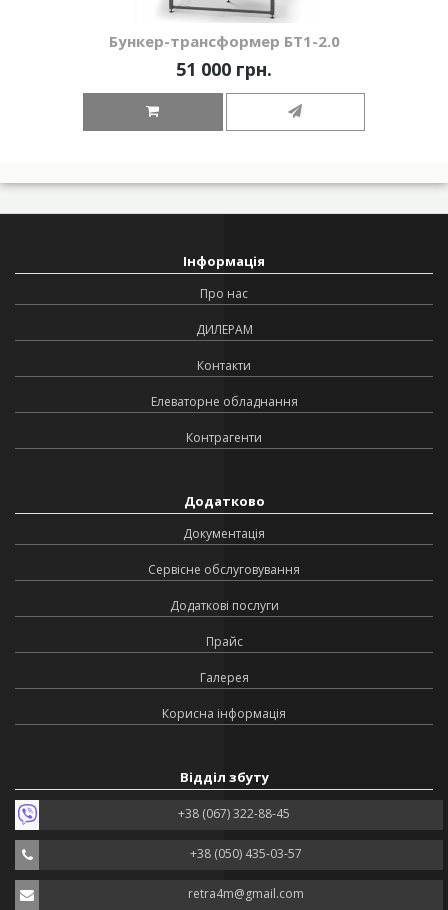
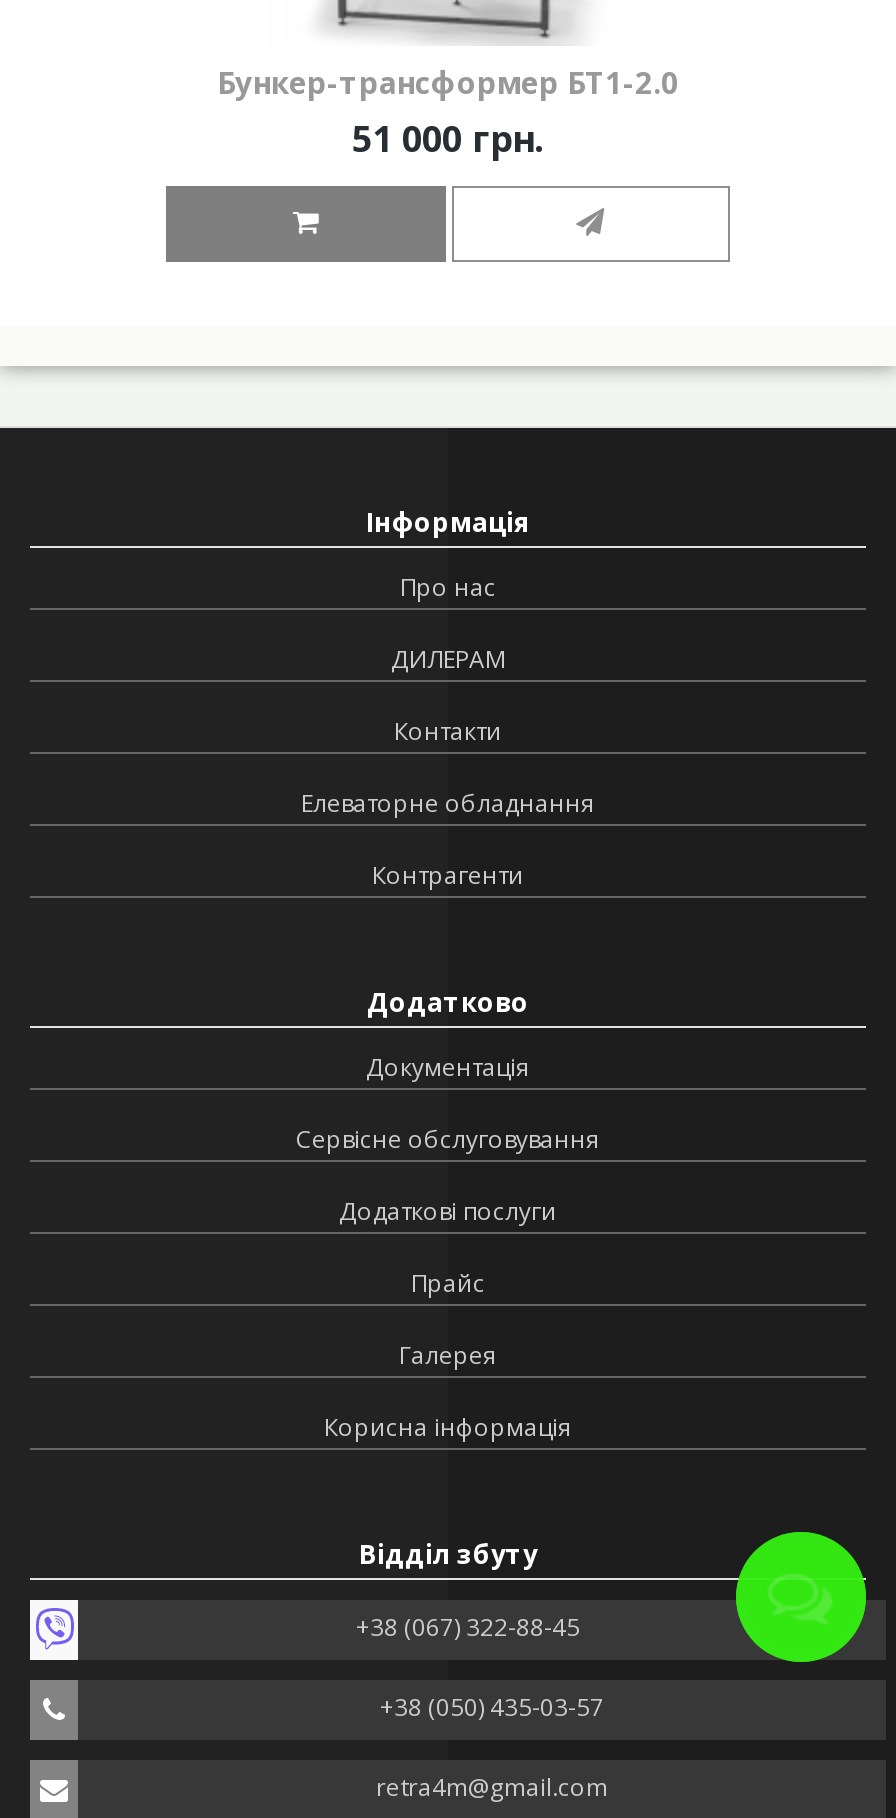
none -> [734,1530,868,1664] [image]

